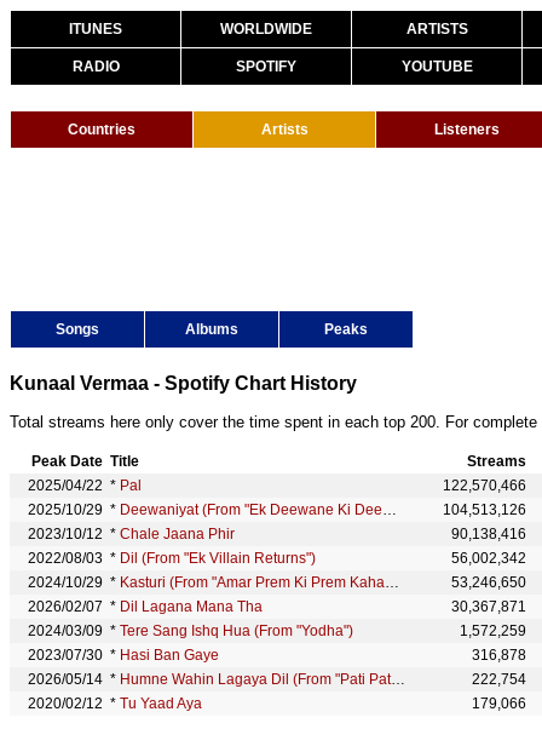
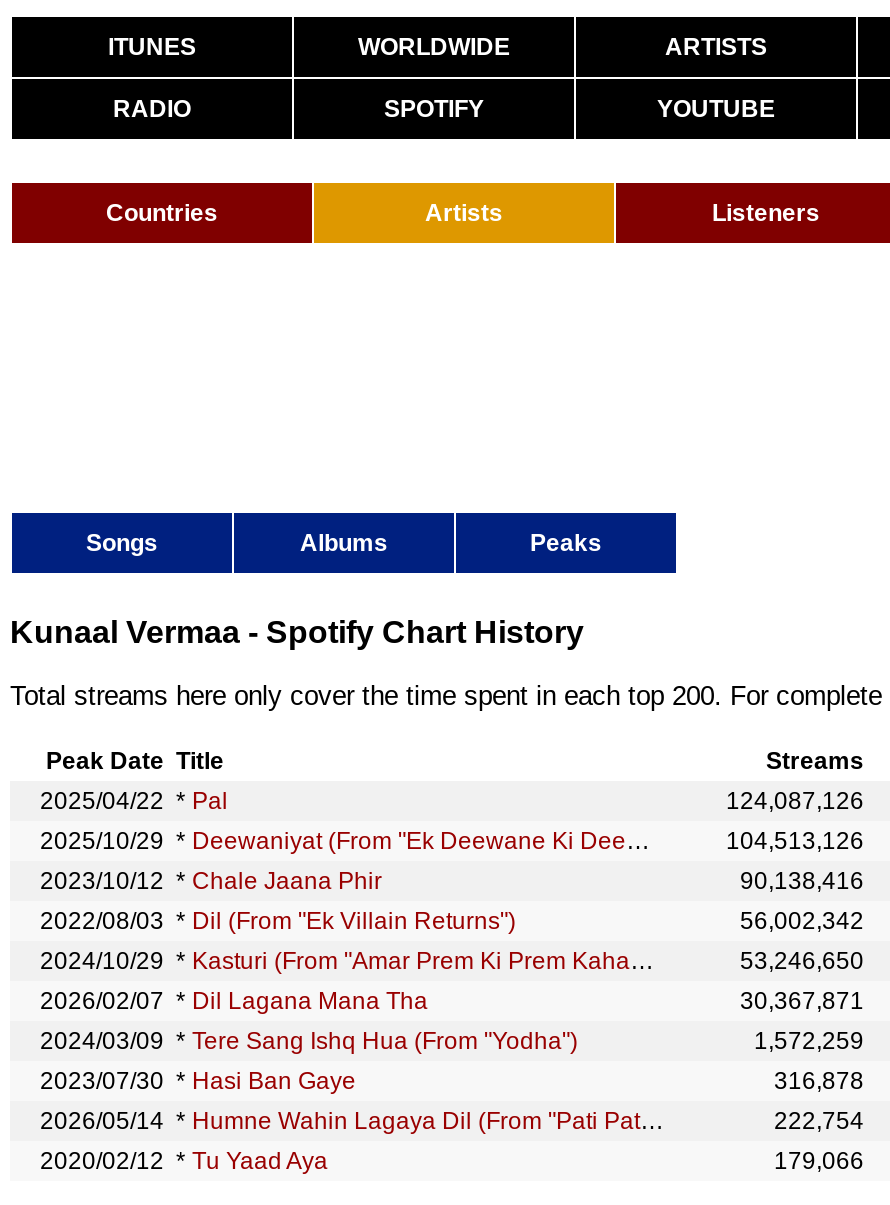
[443,477,526,494] 122,570,466 -> [726,787,864,815] 124,087,126

